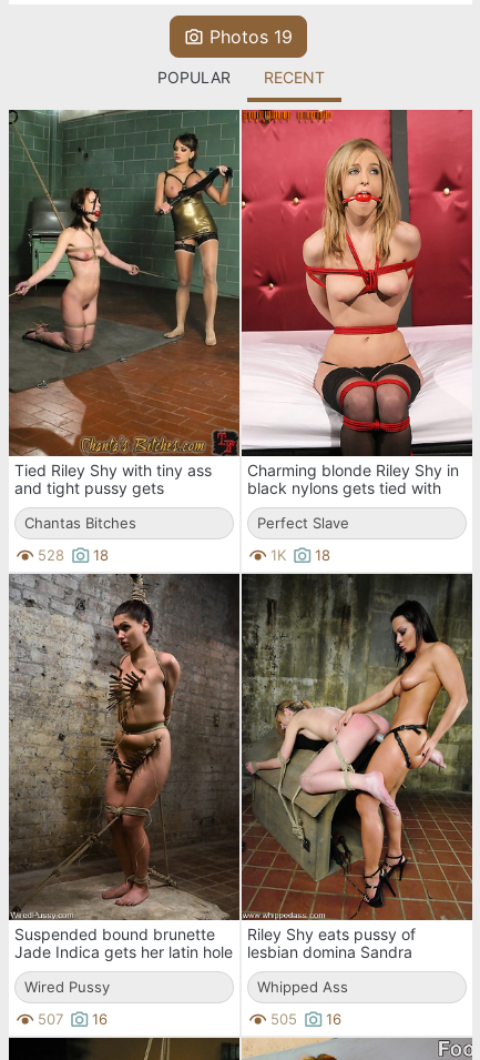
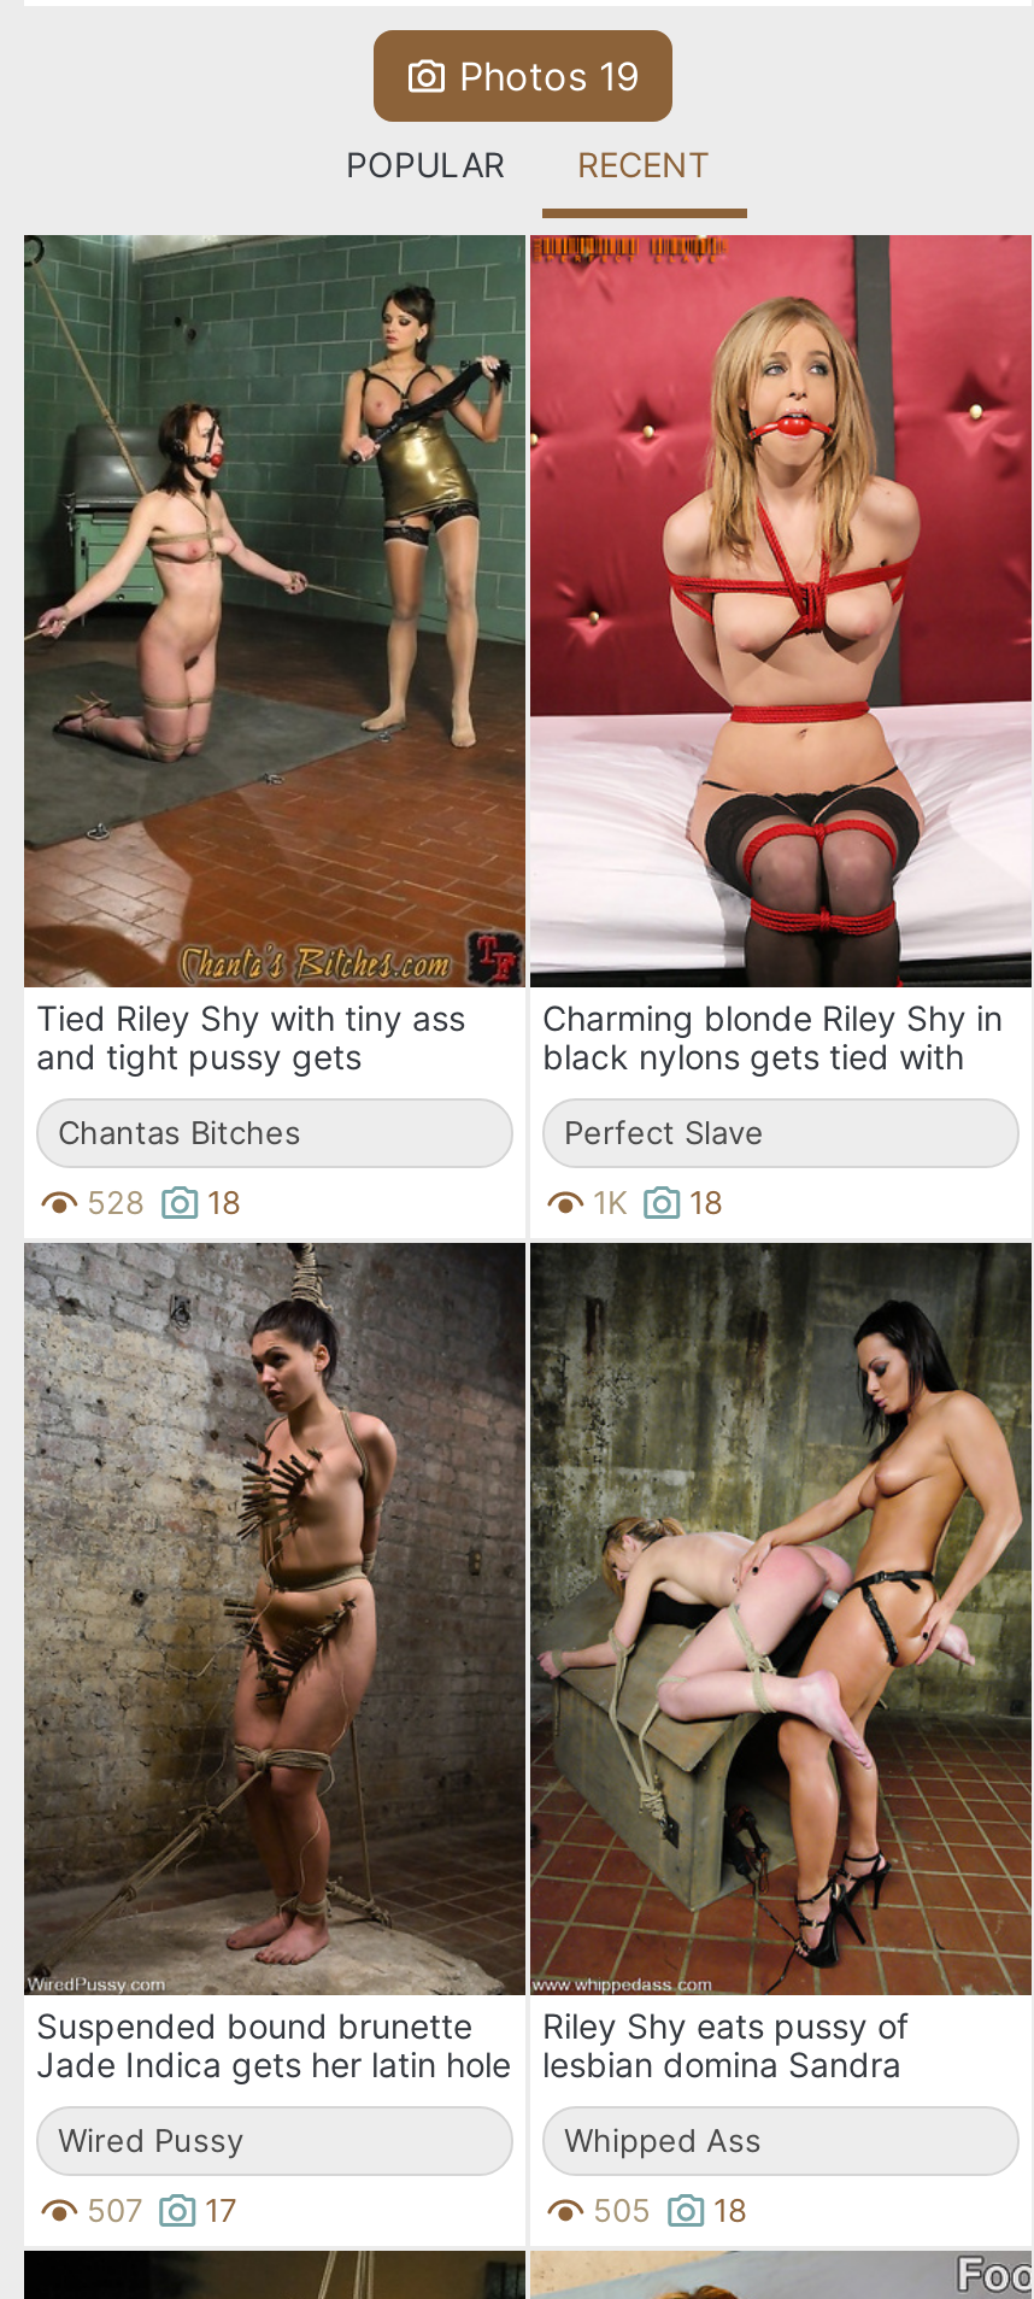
[38,1010,108,1028] 507 16 -> [87,2190,236,2229] 507 17
[270,1010,341,1028] 505 16 -> [593,2190,747,2229] 505 18

